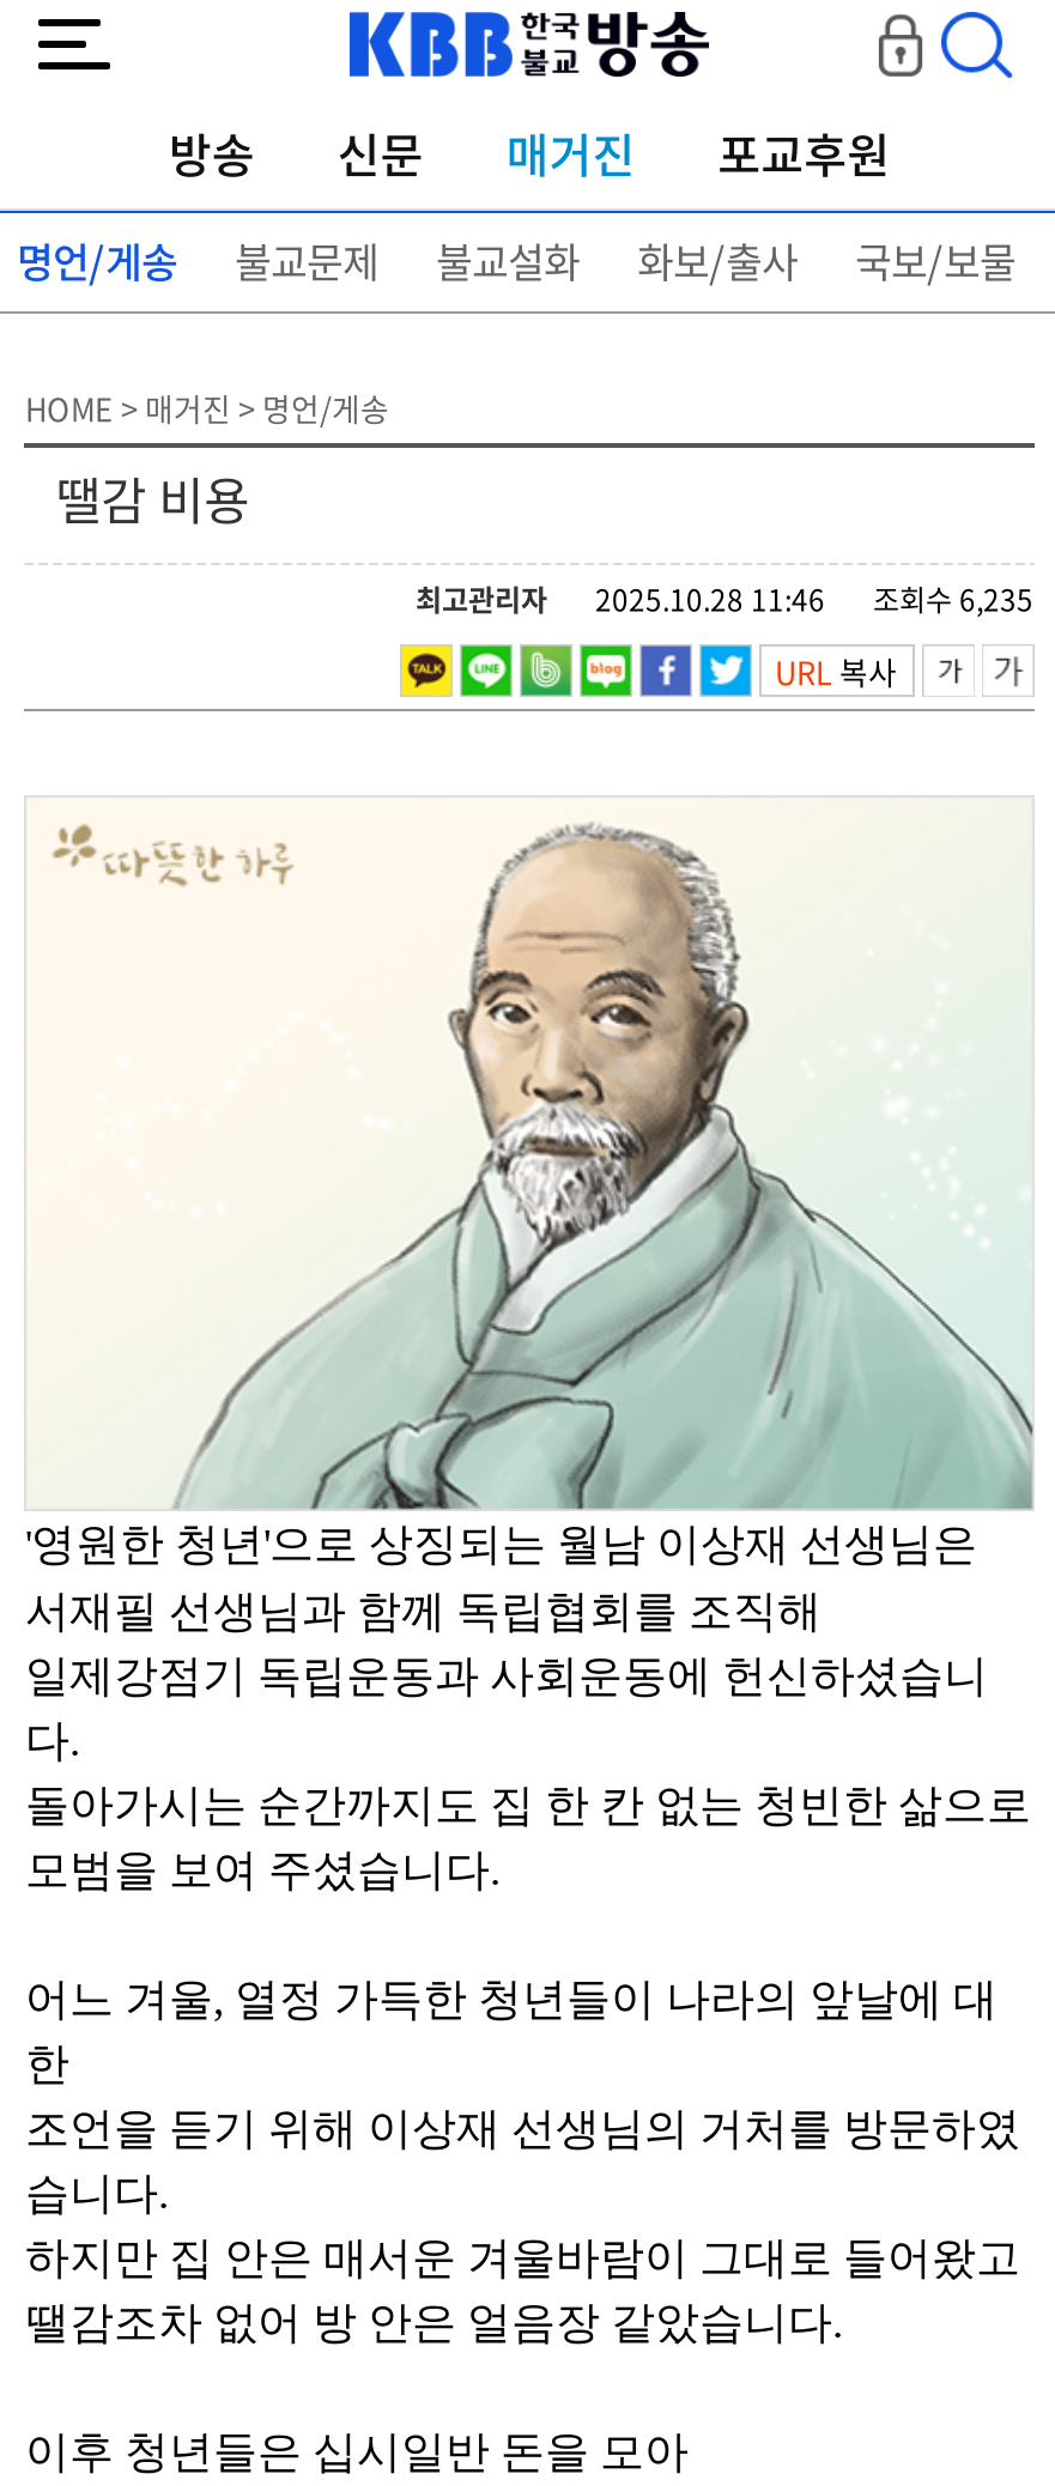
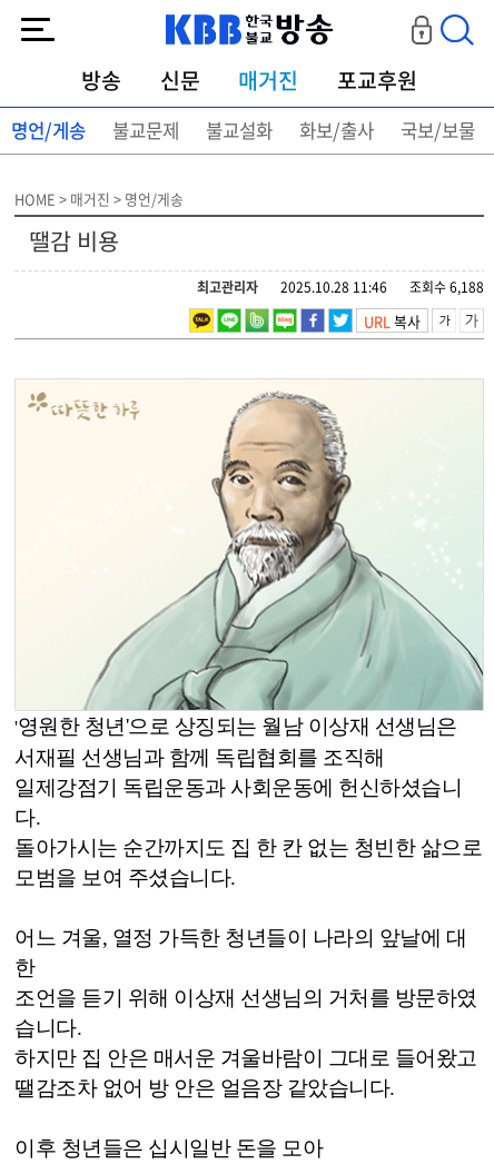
[416,577,1033,620] 최고관리자 2025.10.28 11:46 조회수 6,235 -> [196,277,483,297] 최고관리자 2025.10.28 11:46 조회수 6,188

